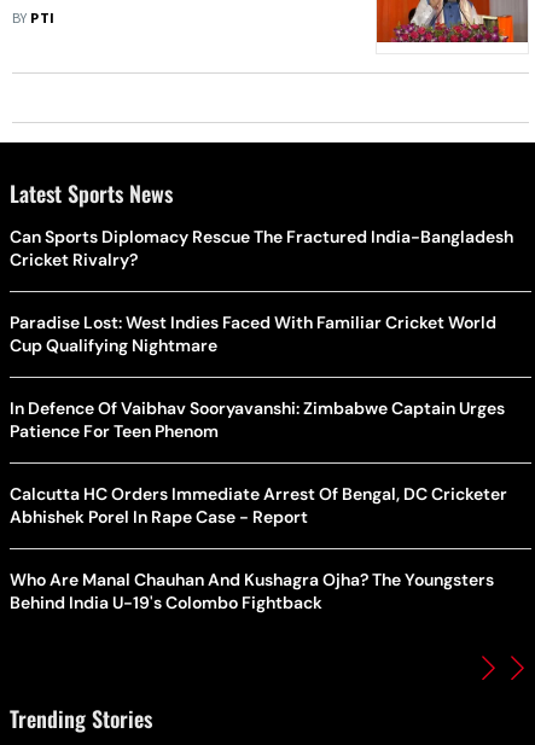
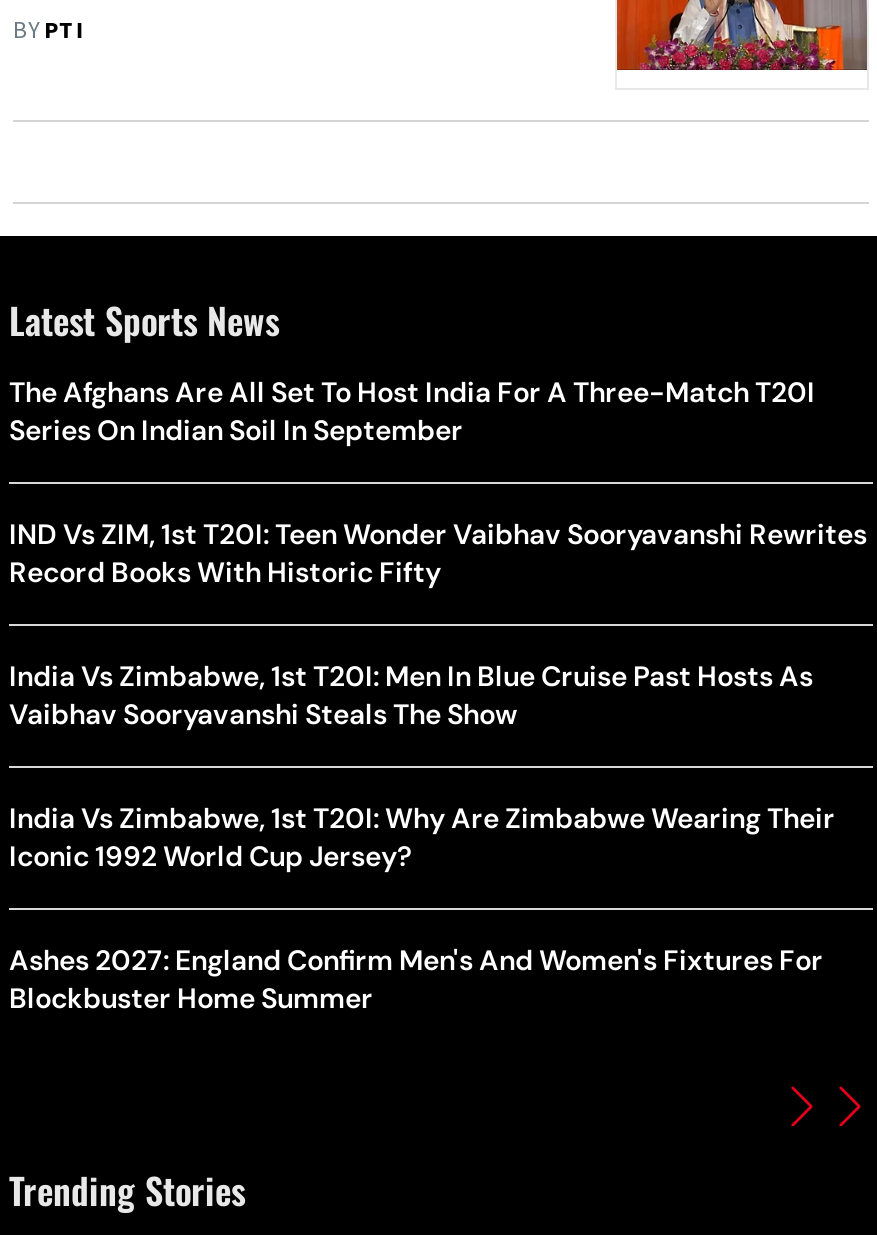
[10,226,513,270] Can Sports Diplomacy Rescue The Fractured India-Bangladesh | Cricket Rivalry? -> [9,374,815,448] The Afghans Are All Set To Host India For A Three-Match T20I | Series On Indian Soil In September
[10,312,496,356] Paradise Lost: West Indies Faced With Familiar Cricket World | Cup Qualifying Nightmare -> [9,516,867,590] IND Vs ZIM, 1st T20I: Teen Wonder Vaibhav Sooryavanshi Rewrites | Record Books With Historic Fifty
[10,397,505,442] In Defence Of Vaibhav Sooryavanshi: Zimbabwe Captain Urges | Patience For Teen Phenom -> [9,658,813,732] India Vs Zimbabwe, 1st T20I: Men In Blue Cruise Past Hosts As | Vaibhav Sooryavanshi Steals The Show
[10,483,507,528] Calcutta HC Orders Immediate Arrest Of Bengal, DC Cricketer | Abhishek Porel In Rape Case - Report -> [9,800,835,874] India Vs Zimbabwe, 1st T20I: Why Are Zimbabwe Wearing Their | Iconic 1992 World Cup Jersey?
[10,569,494,613] Who Are Manal Chauhan And Kushagra Ojha? The Youngsters | Behind India U-19's Colombo Fightback -> [9,942,823,1016] Ashes 2027: England Confirm Men's And Women's Fixtures For | Blockbuster Home Summer

